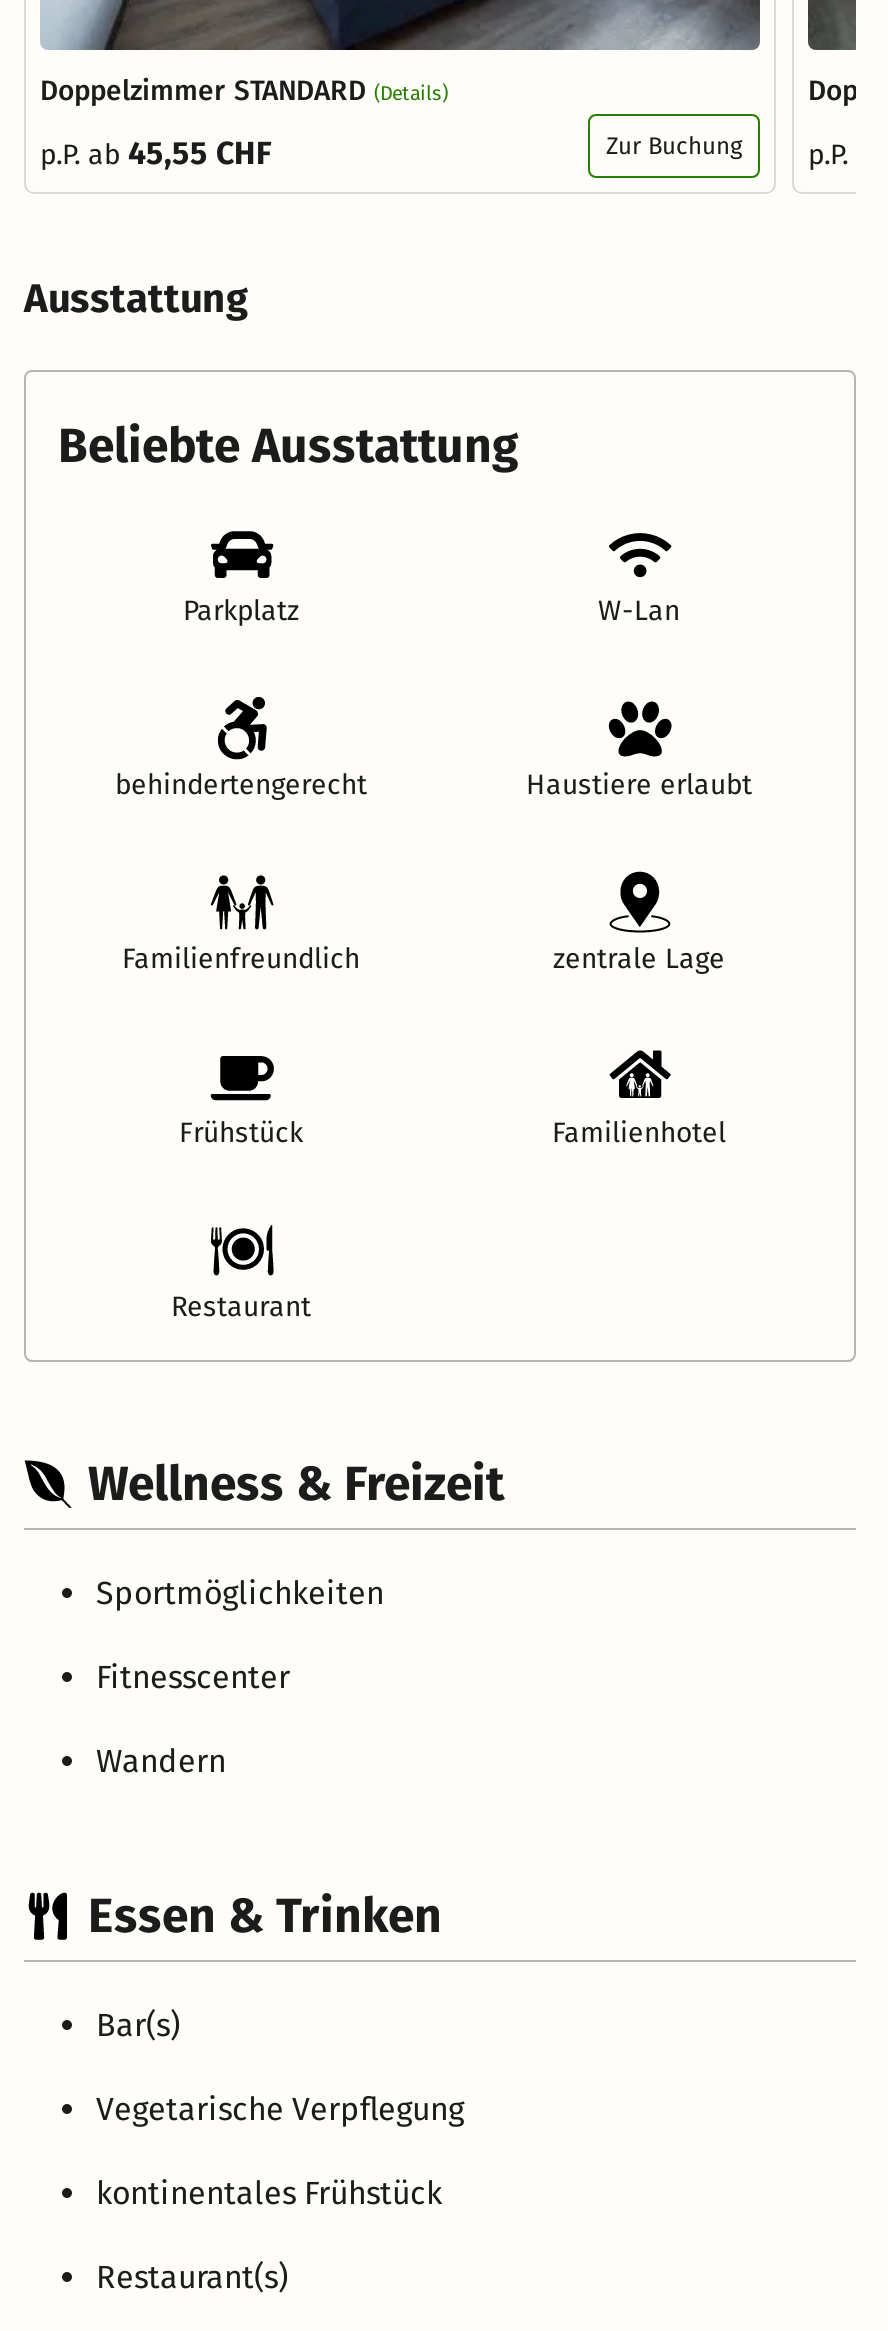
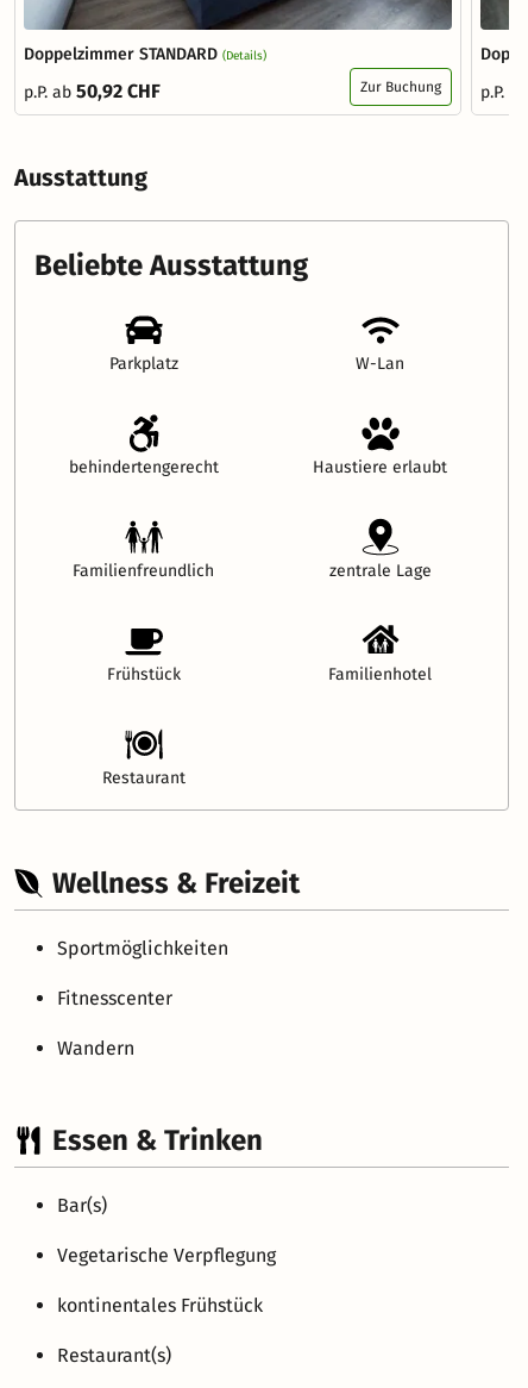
[40,134,272,172] p.P. ab 45,55 CHF -> [24,80,161,102] p.P. ab 50,92 CHF

